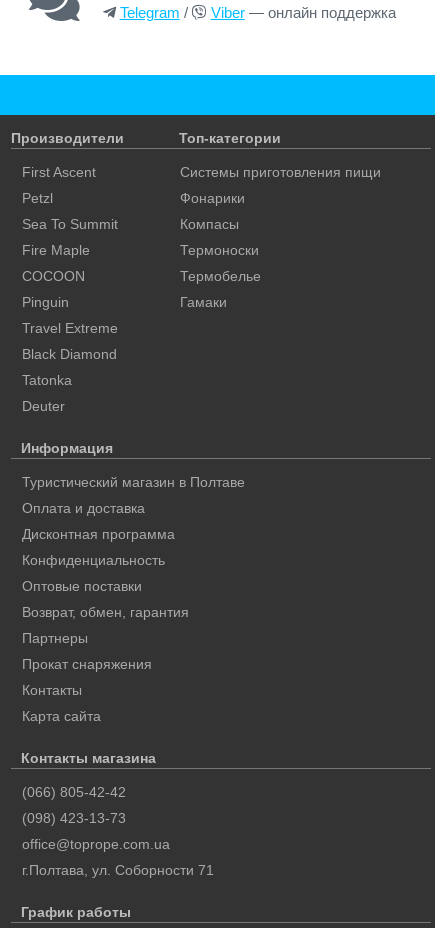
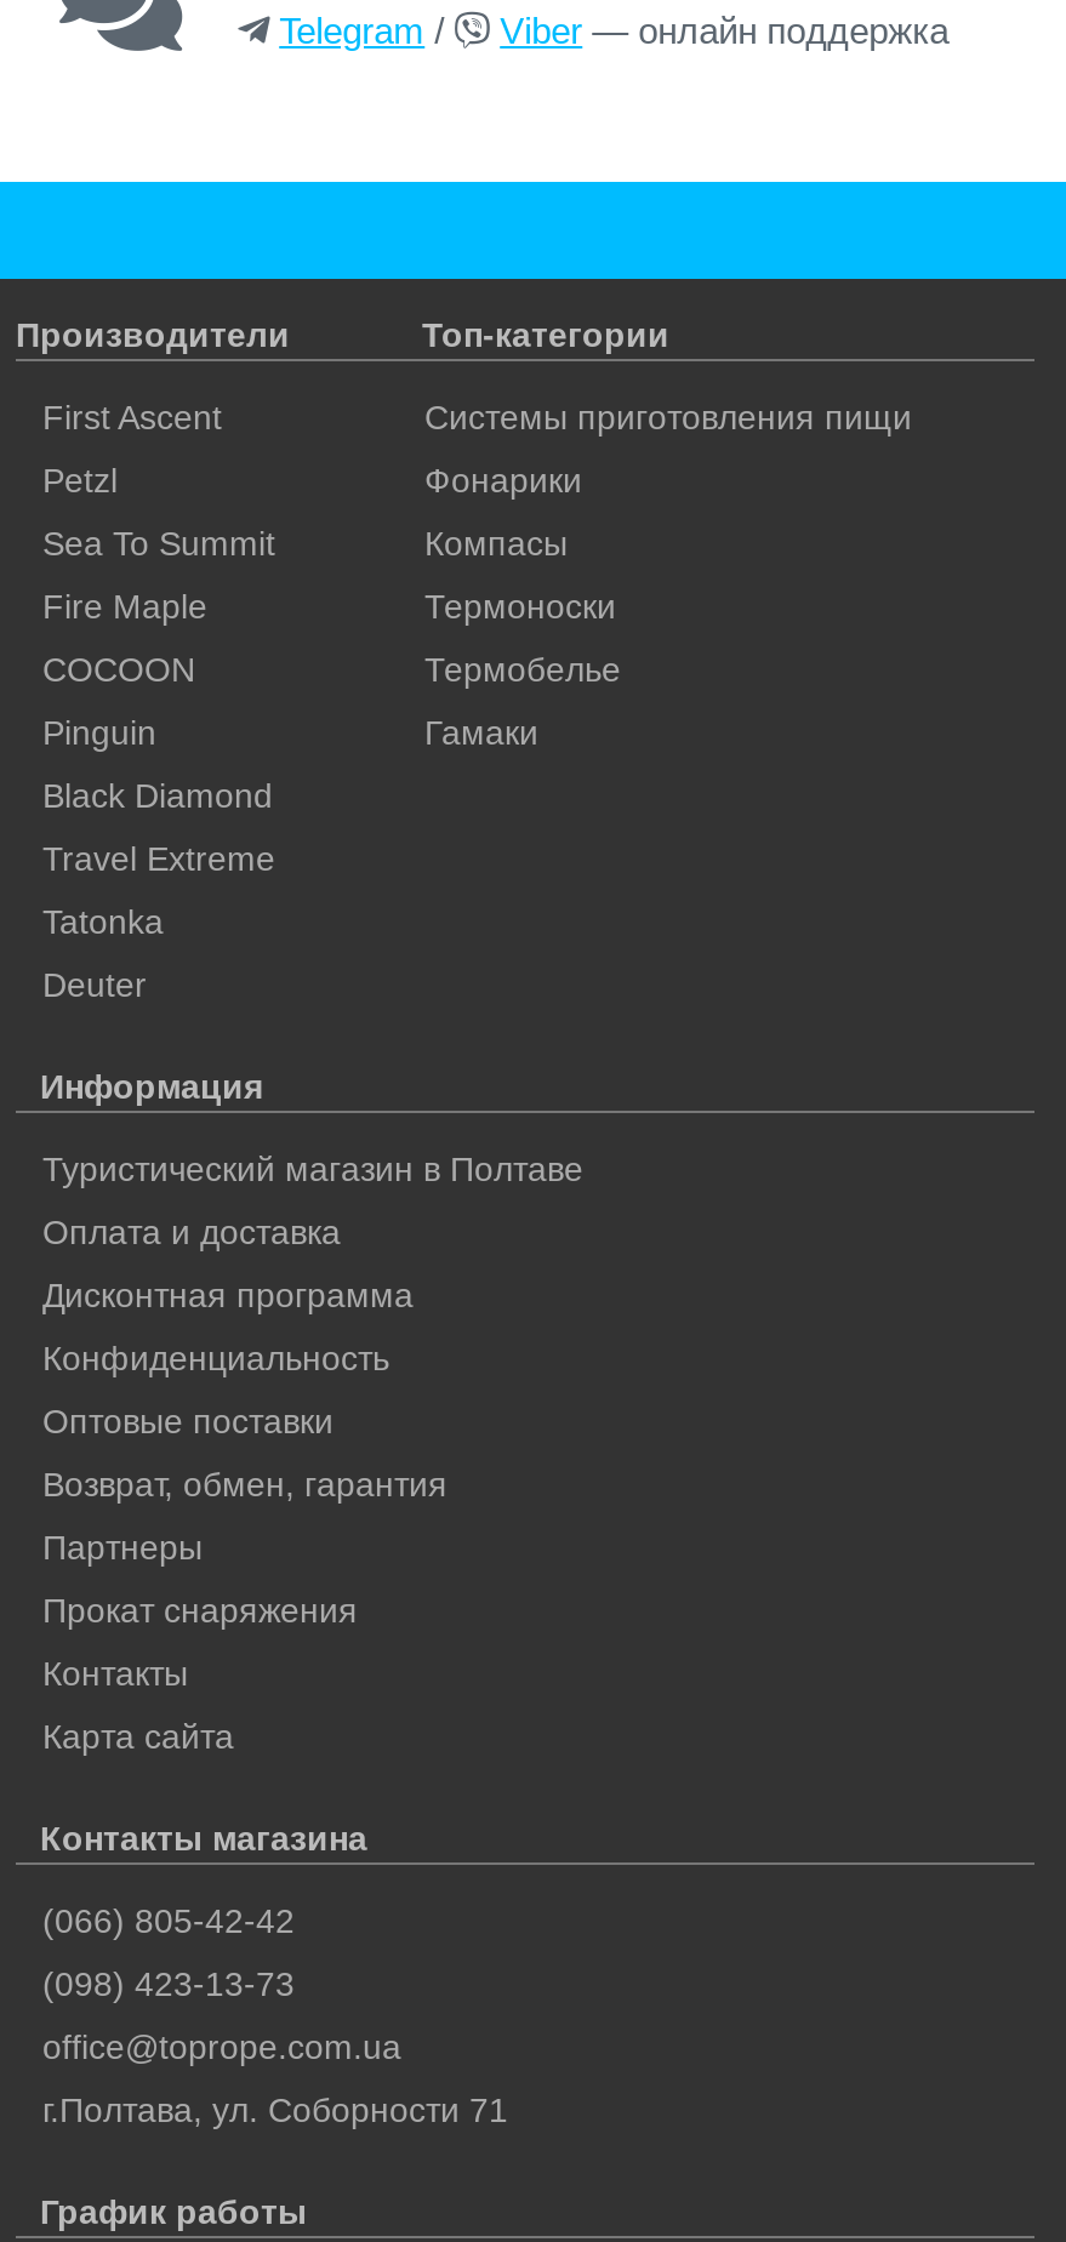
moved [22,319,118,335] -> [42,838,275,877]: Travel Extreme
moved [22,345,117,361] -> [42,775,273,814]: Black Diamond

